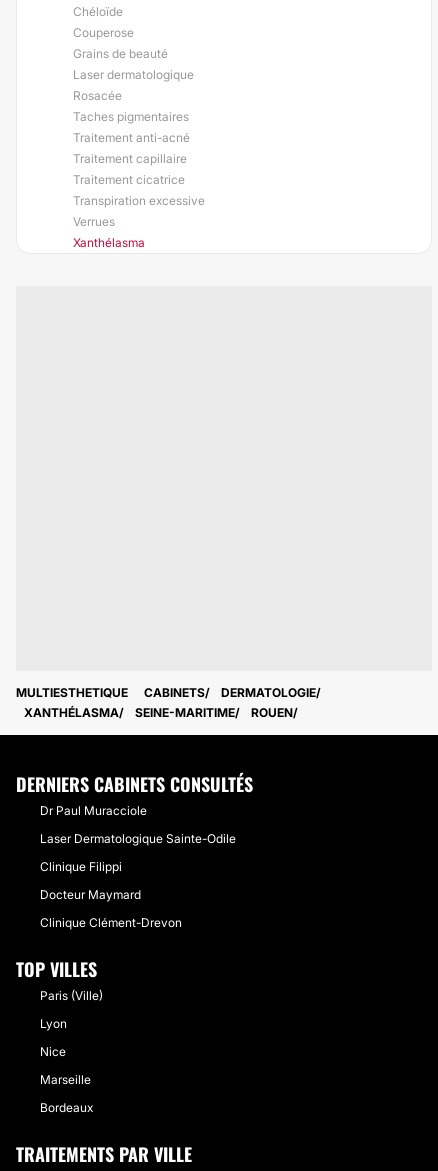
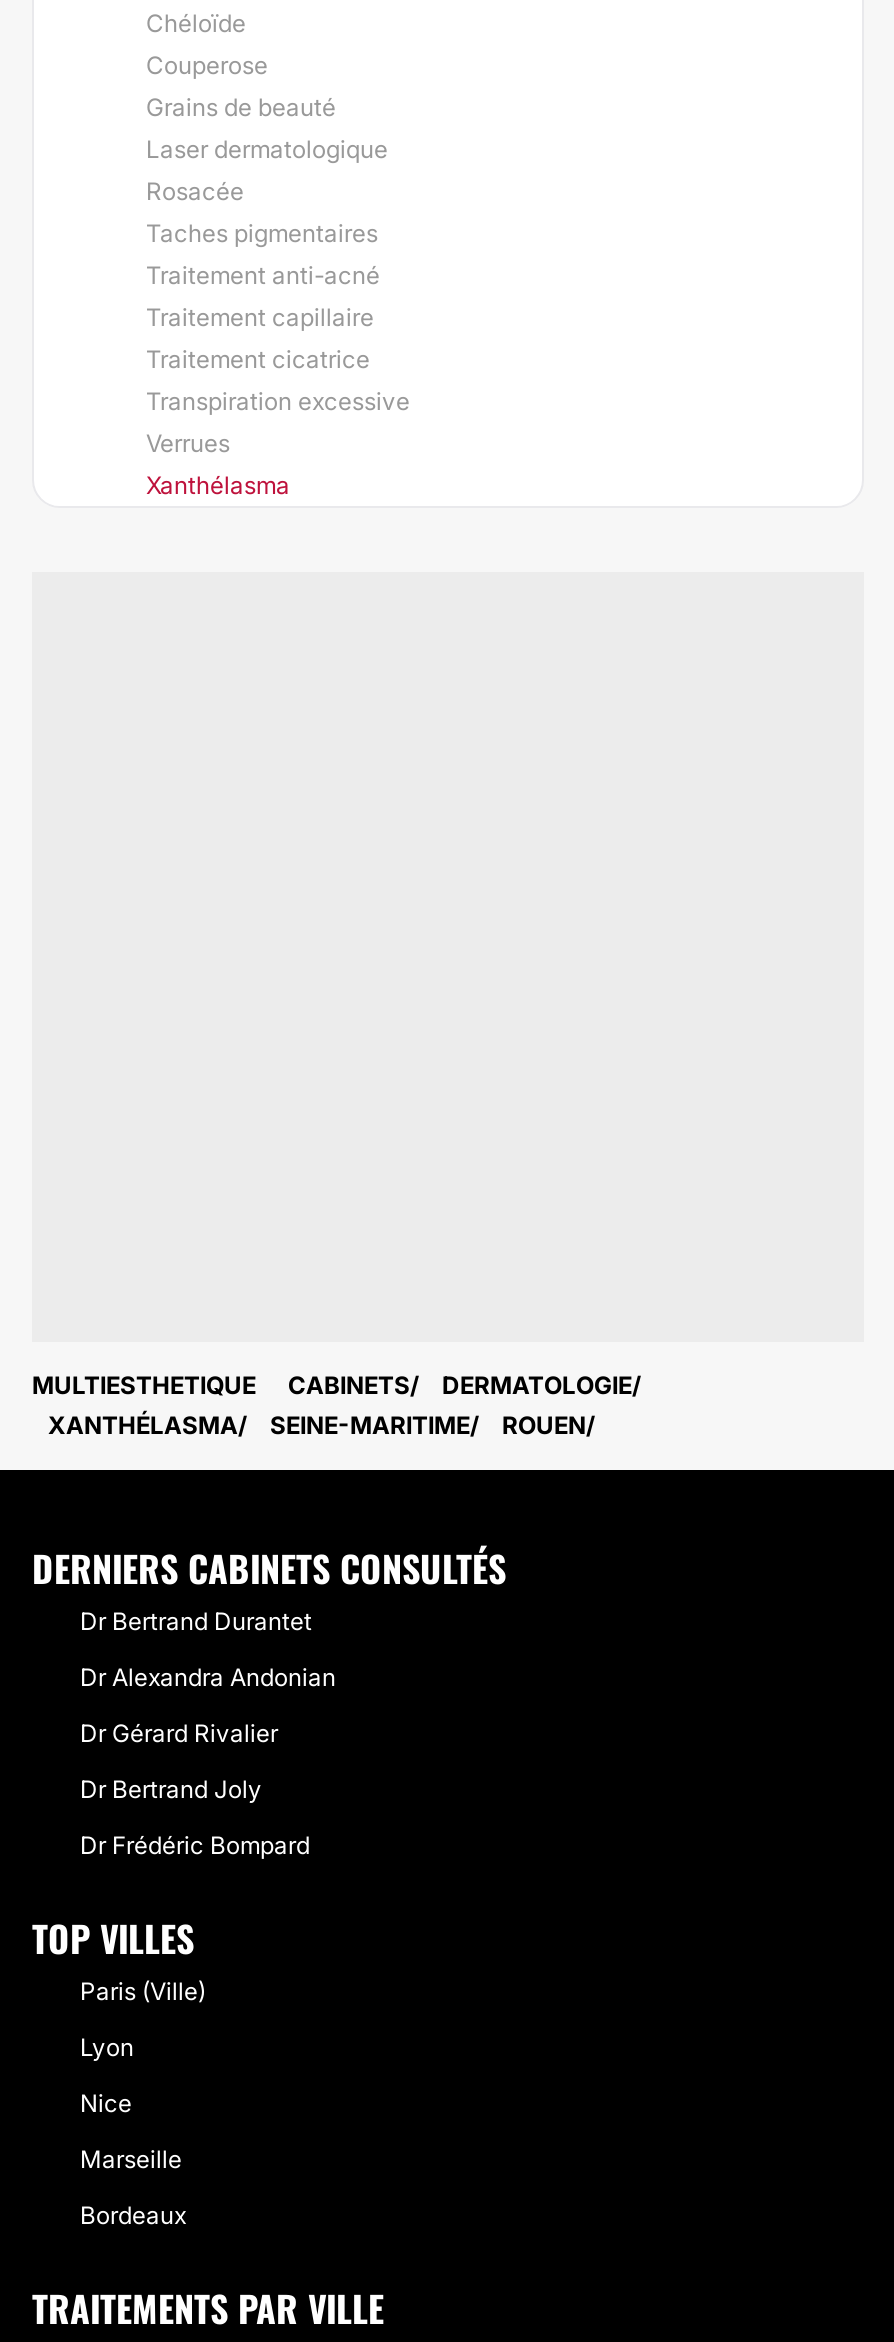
[40,803,147,818] Dr Paul Muracciole -> [80,1606,312,1636] Dr Bertrand Durantet
[40,831,236,846] Laser Dermatologique Sainte-Odile -> [80,1662,336,1692] Dr Alexandra Andonian
[40,859,122,874] Clinique Filippi -> [80,1718,278,1748] Dr Gérard Rivalier
[40,887,141,902] Docteur Maymard -> [80,1774,262,1804] Dr Bertrand Joly
[40,915,182,930] Clinique Clément-Drevon -> [80,1830,310,1860] Dr Frédéric Bompard

